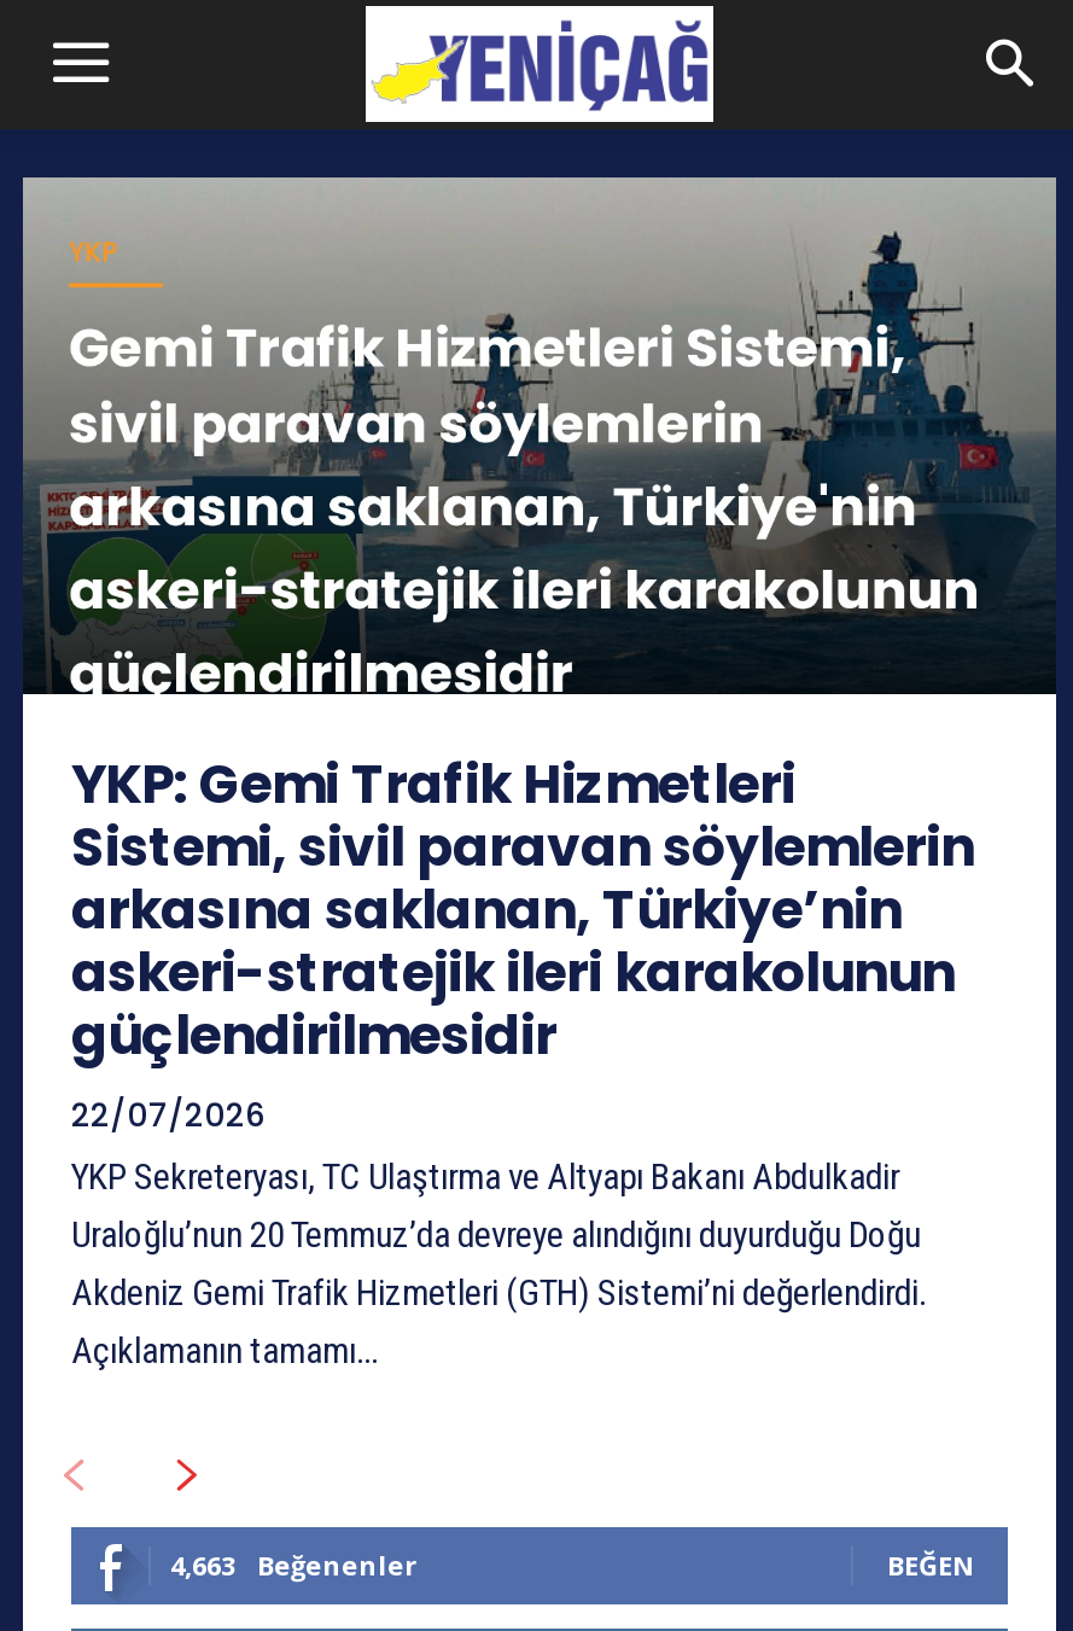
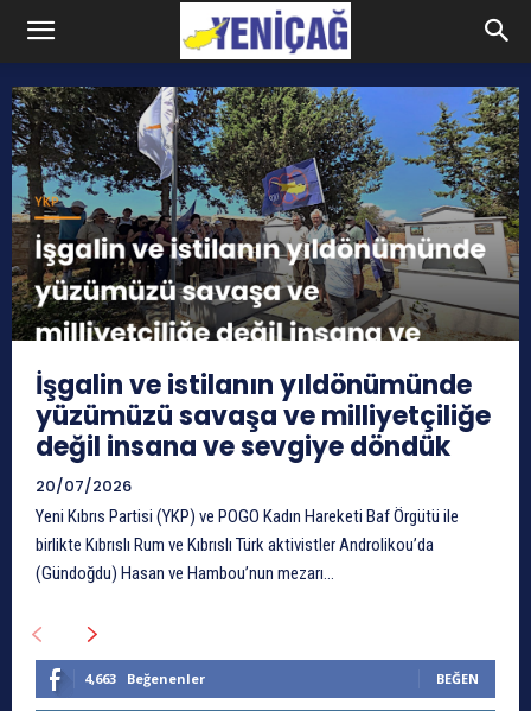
[21,175,1059,1373] [image] | YKP: Gemi Trafik Hizmetleri | Sistemi, sivil paravan söylemlerin | arkasına saklanan, Türkiye’nin | askeri-stratejik ileri karakolunun | güçlendirilmesidir | 22/07/2026 | YKP Sekreteryası, TC Ulaştırma ve Altyapı Bakanı Abdulkadir | Uraloğlu’nun 20 Temmuz’da devreye alındığını duyurduğu Doğu | Akdeniz Gemi Trafik Hizmetleri (GTH) Sistemi’ni değerlendirdi. | Açıklamanın tamamı... -> [12,87,519,584] [image] | İşgalin ve istilanın yıldönümünde | yüzümüzü savaşa ve milliyetçiliğe | değil insana ve sevgiye döndük | 20/07/2026 | Yeni Kıbrıs Partisi (YKP) ve POGO Kadın Hareketi Baf Örgütü ile | birlikte Kıbrıslı Rum ve Kıbrıslı Türk aktivistler Androlikou’da | (Gündoğdu) Hasan ve Hambou’nun mezarı...

